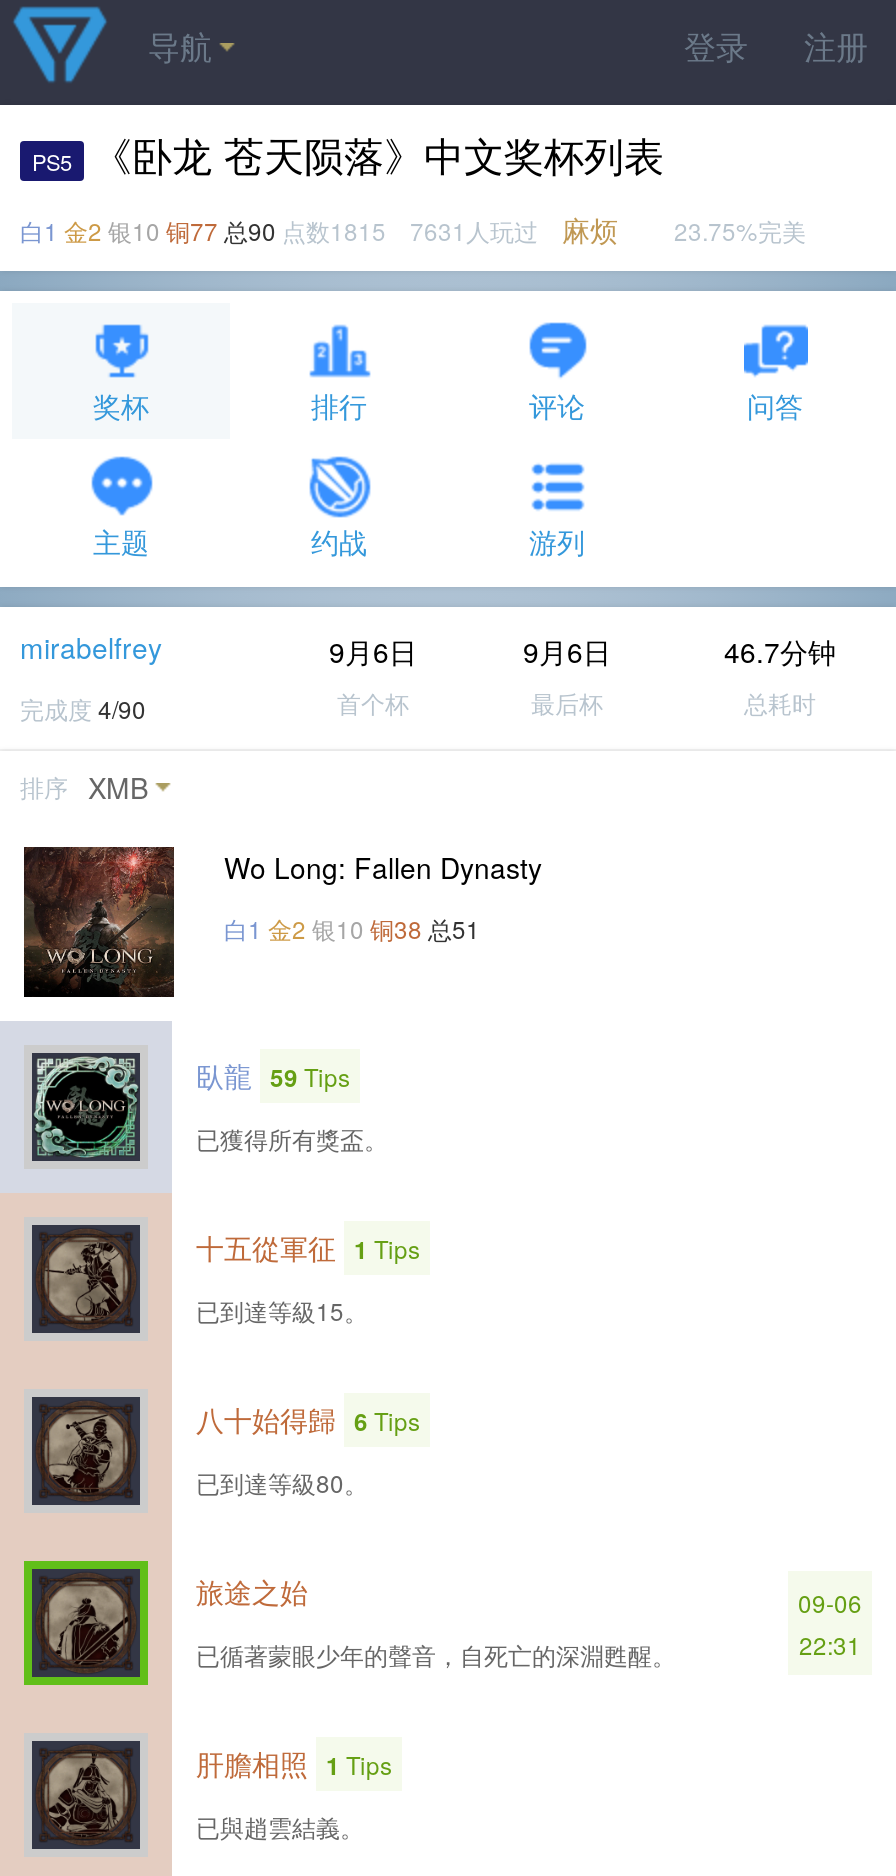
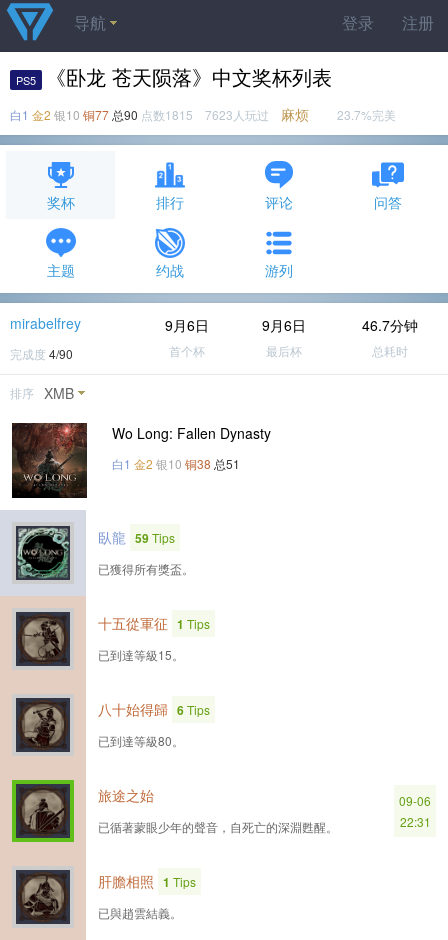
[20,209,618,249] 白1 金2 银10 铜77 总90点数1815 7631人玩过麻烦 -> [10,104,309,124] 白1 金2 银10 铜77 总90点数1815 7623人玩过麻烦
[674,213,806,247] 23.75%完美 -> [337,106,396,123] 23.7%完美

